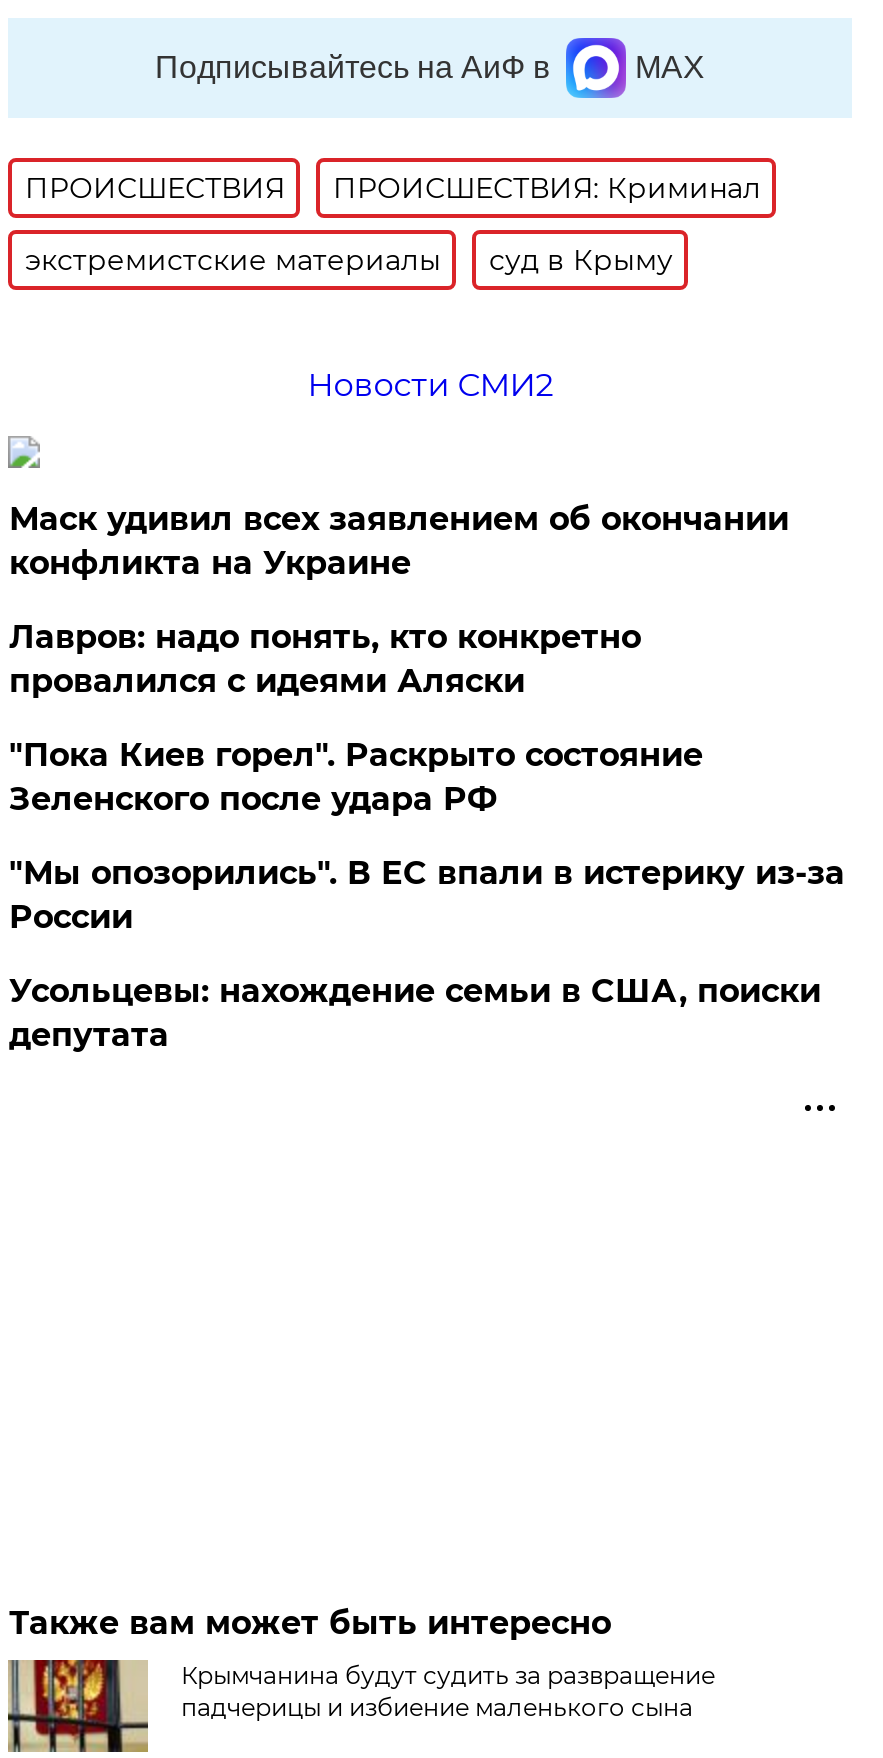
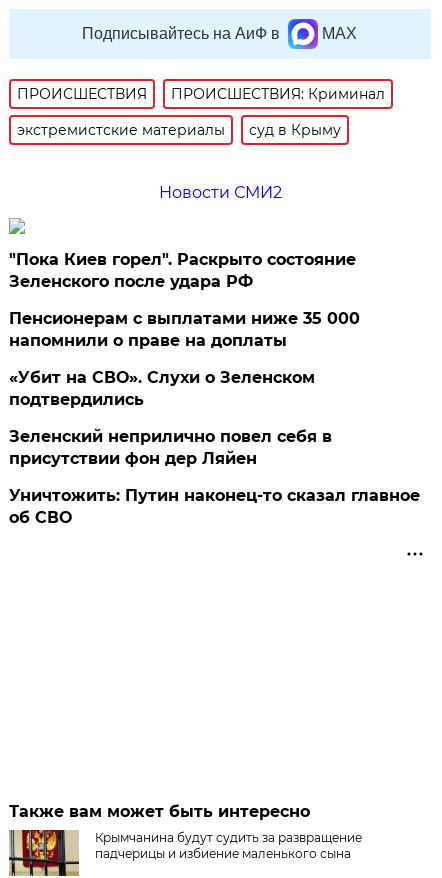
[9,500,789,700] Маск удивил всех заявлением об окончании | конфликта на Украине | Лавров: надо понять, кто конкретно | провалился с идеями Аляски -> none
moved [9,736,703,818] -> [9,250,356,291]: "Пока Киев горел". Раскрыто состояние | Зеленского после удара РФ
[9,854,845,1054] "Мы опозорились". В ЕС впали в истерику из-за | России | Усольцевы: нахождение семьи в США, поиски | депутата -> [9,309,420,527] Пенсионерам с выплатами ниже 35 000 | напомнили о праве на доплаты | «Убит на СВО». Слухи о Зеленском | подтвердились | Зеленский неприлично повел cебя в | присутствии фон дер Ляйен | Уничтожить: Путин наконец-то сказал главное | об СВО

